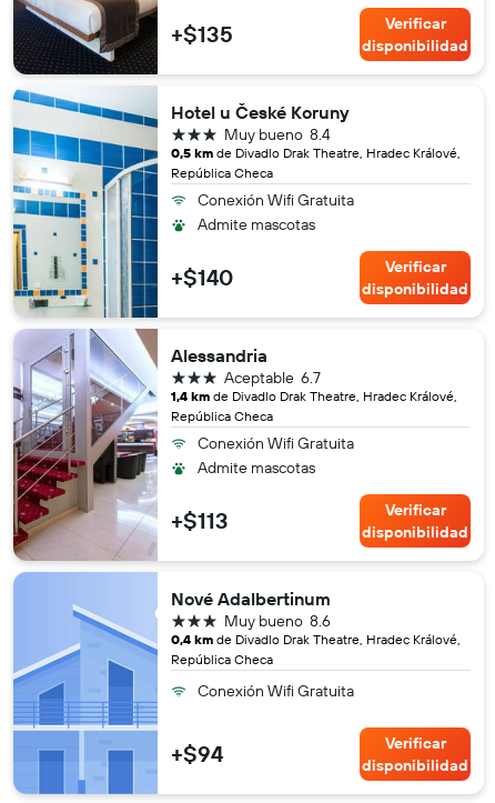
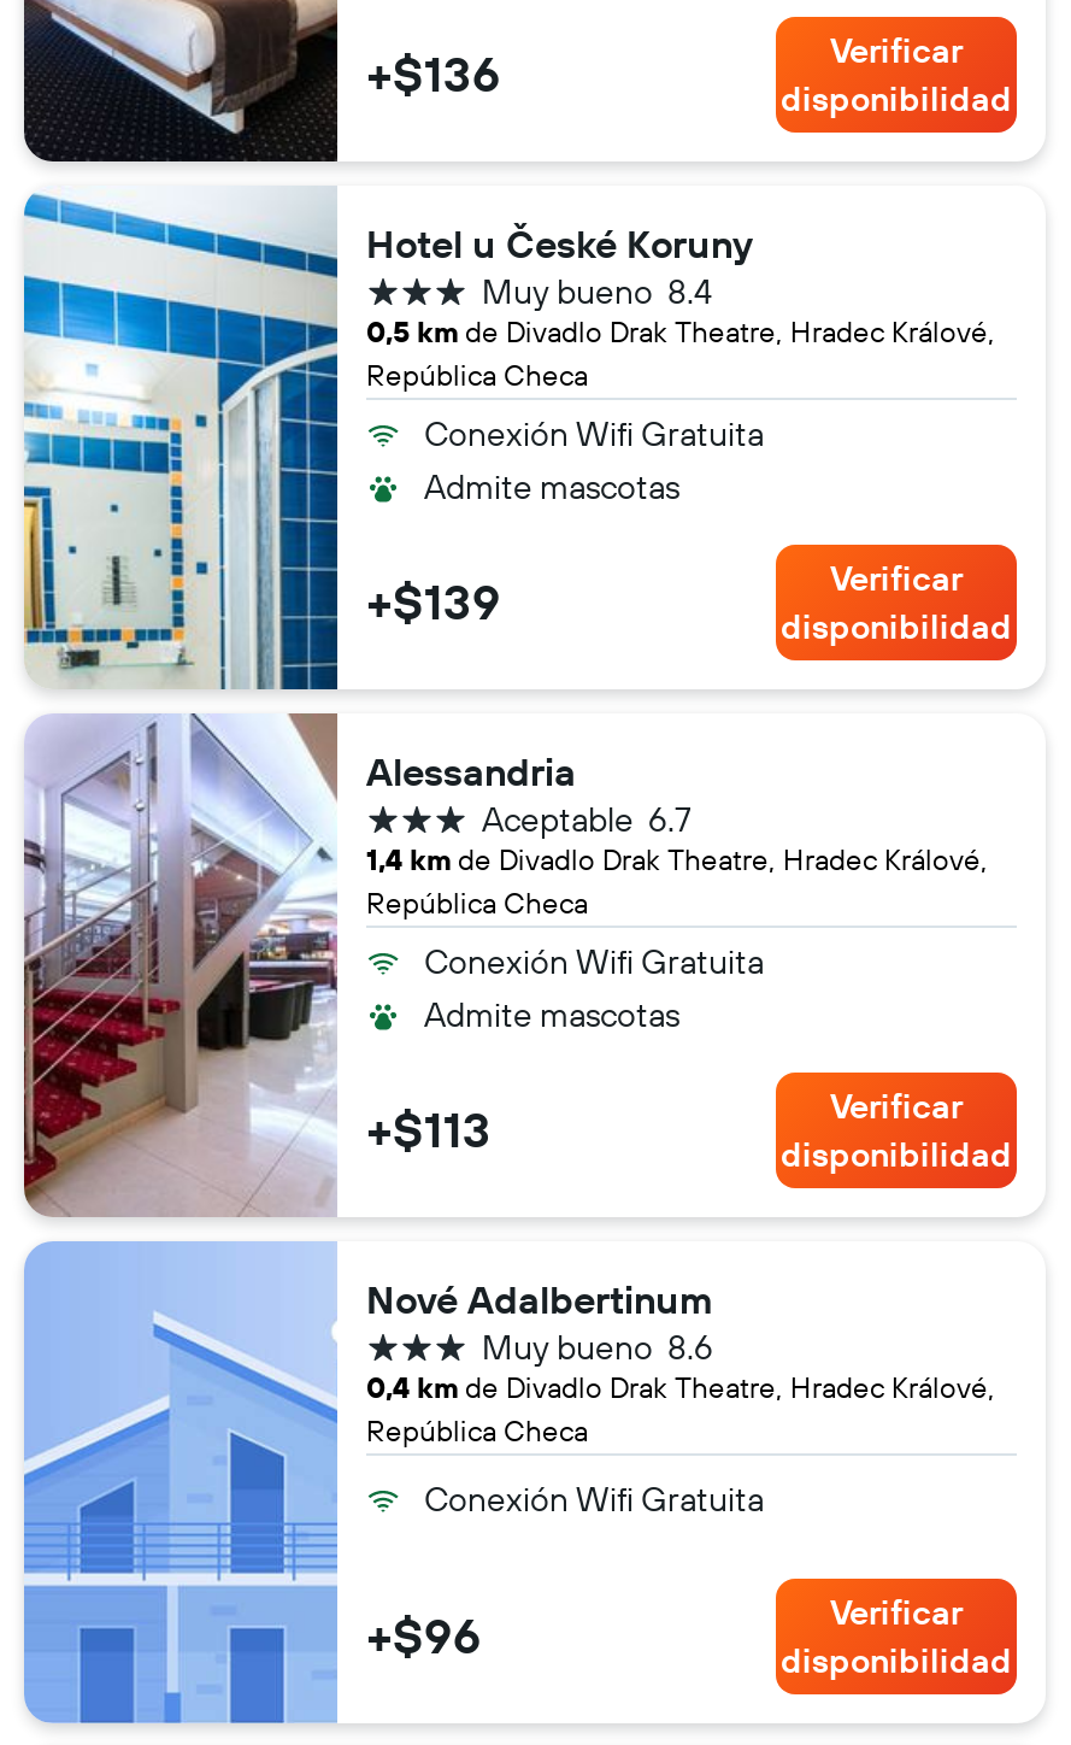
[171,20,233,48] +$135 -> [366,43,501,104] +$136
[171,263,233,291] +$140 -> [366,571,501,631] +$139
[171,740,223,767] +$94 -> [366,1605,482,1665] +$96

